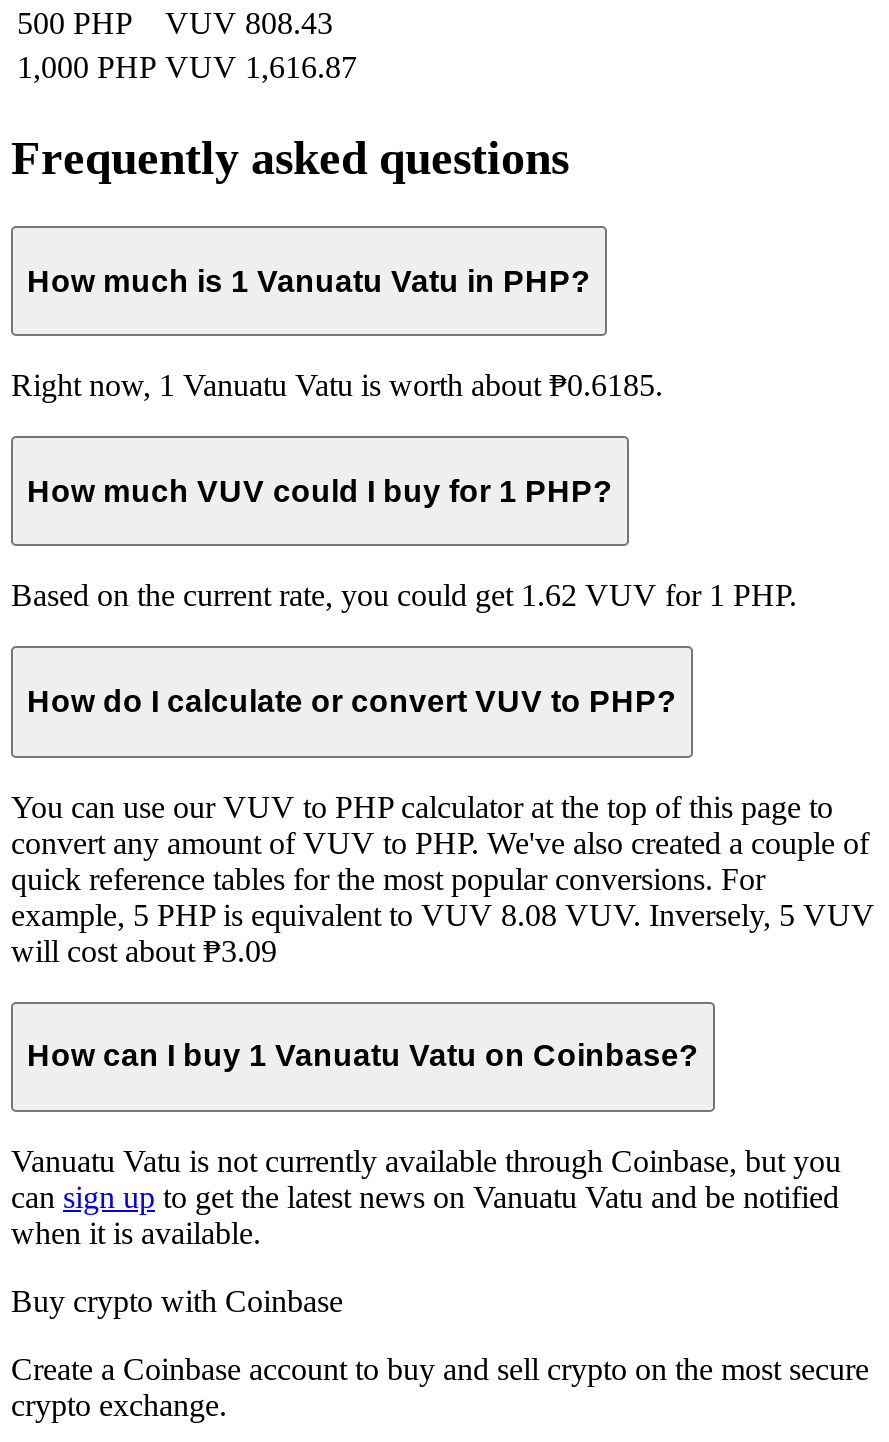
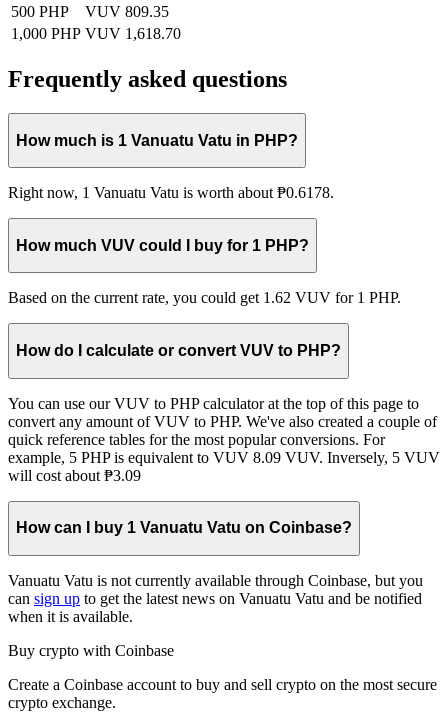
[17,6,333,40] 500 PHP VUV 808.43 -> [11,3,169,20] 500 PHP VUV 809.35
[17,50,357,84] 1,000 PHP VUV 1,616.87 -> [11,25,181,42] 1,000 PHP VUV 1,618.70
[11,368,663,402] Right now, 1 Vanuatu Vatu is worth about ₱0.6185. -> [8,184,334,201] Right now, 1 Vanuatu Vatu is worth about ₱0.6178.
[11,897,875,931] example, 5 PHP is equivalent to VUV 8.08 VUV. Inversely, 5 VUV -> [8,449,440,466] example, 5 PHP is equivalent to VUV 8.09 VUV. Inversely, 5 VUV

